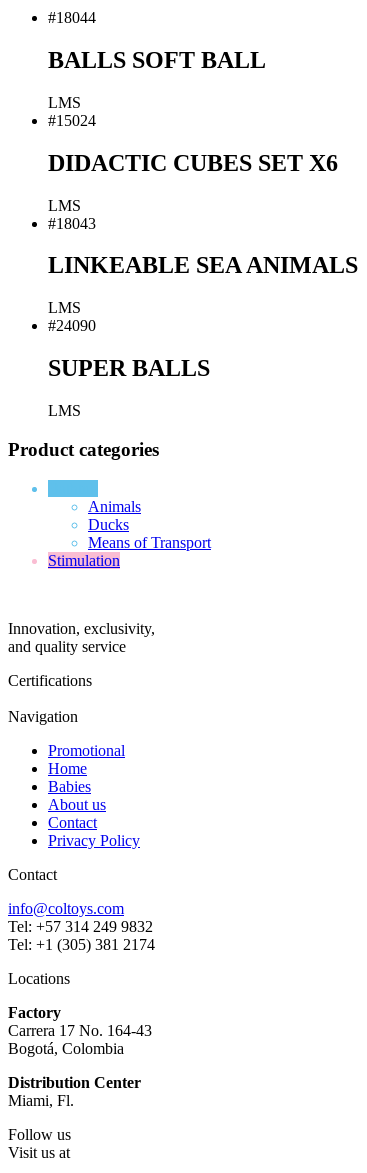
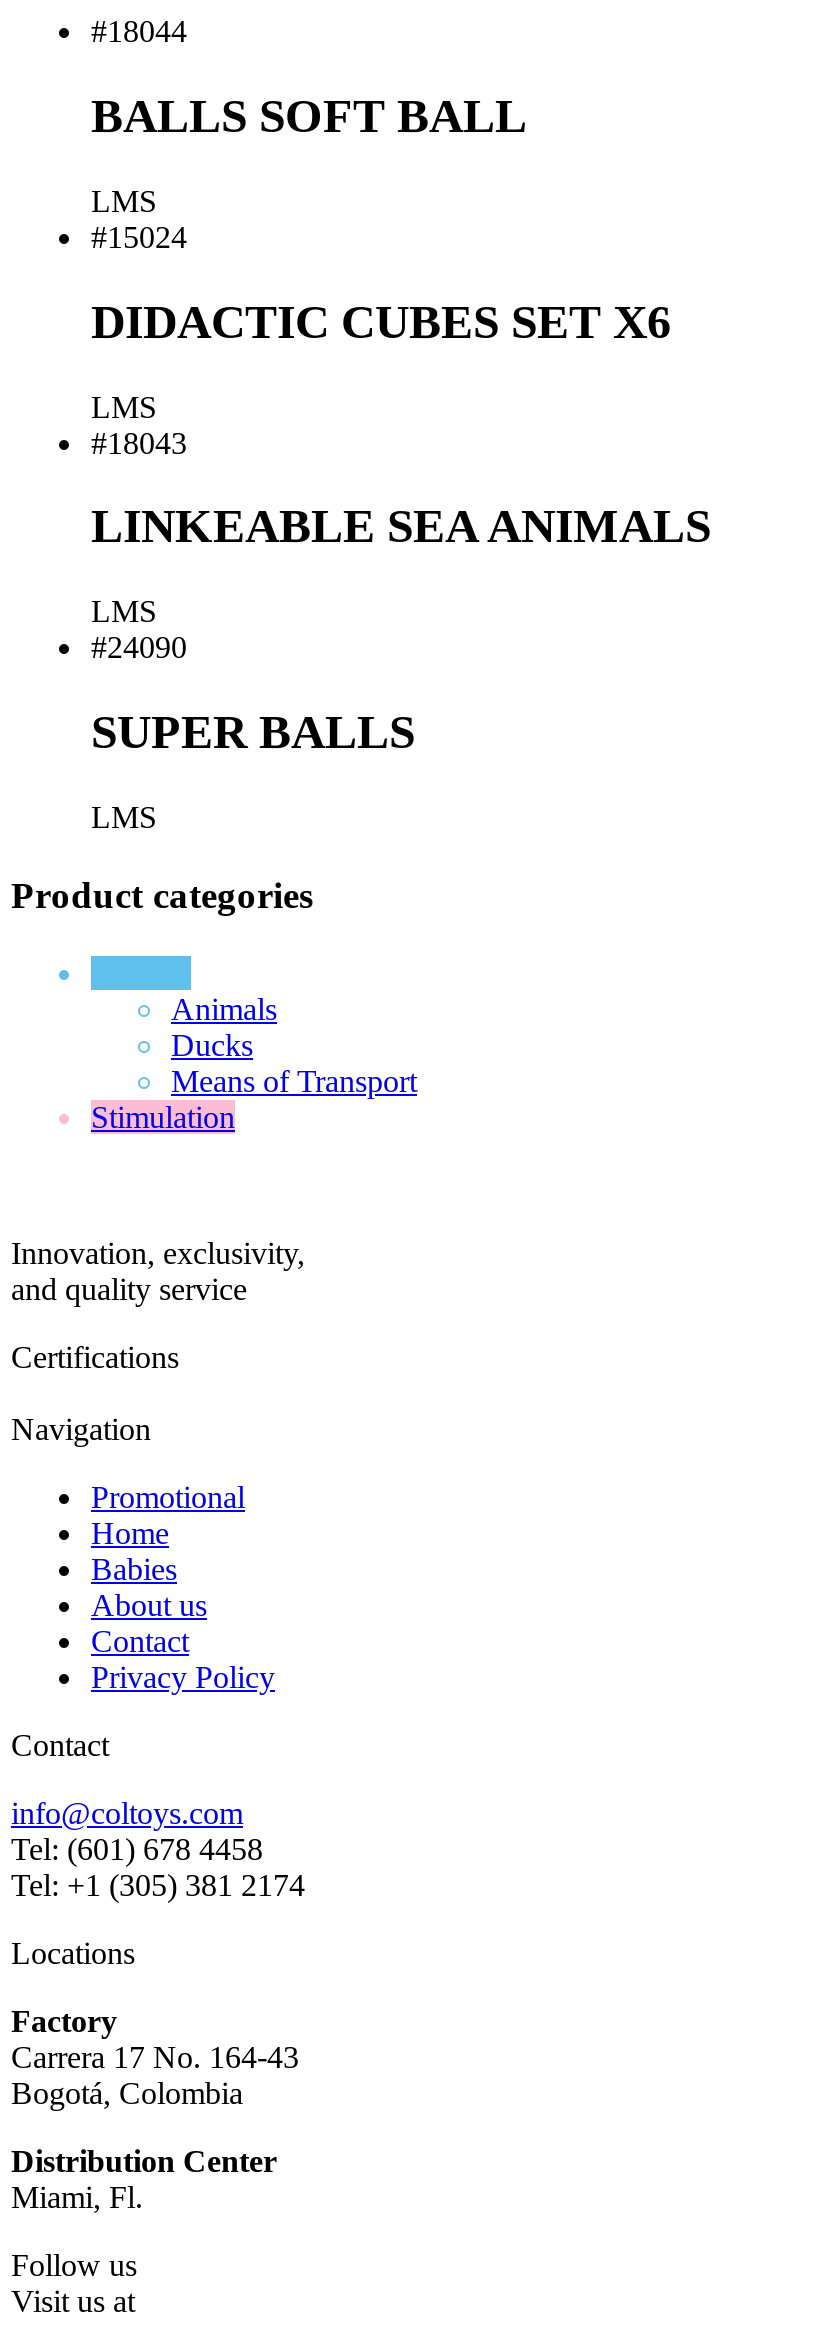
[8,918,153,935] Tel: +57 314 249 9832 -> [11,1831,263,1865] Tel: (601) 678 4458

